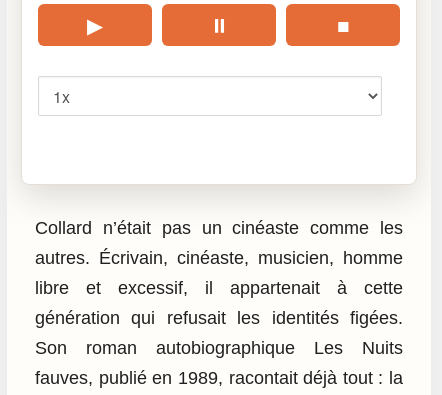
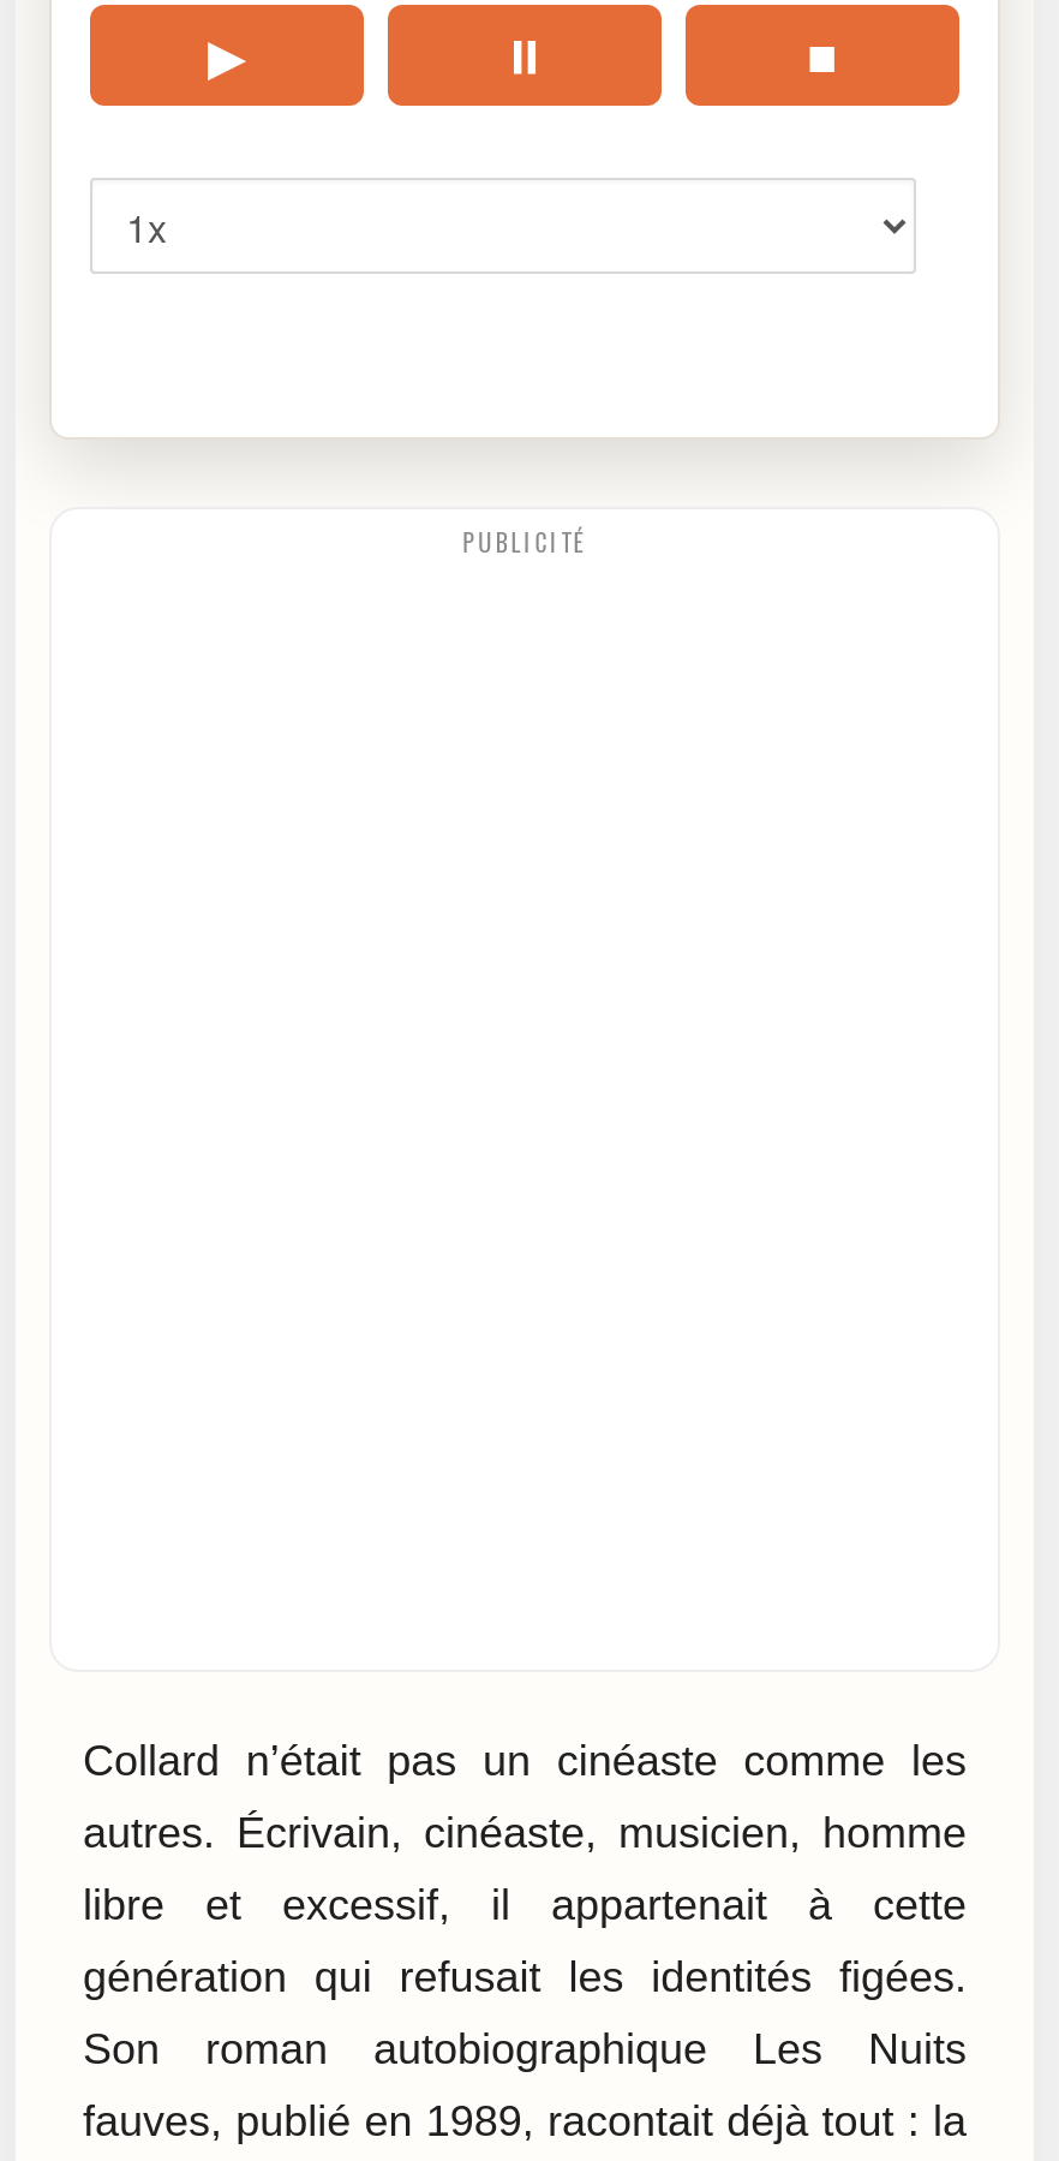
none -> [463,524,587,560] PUBLICITÉ

